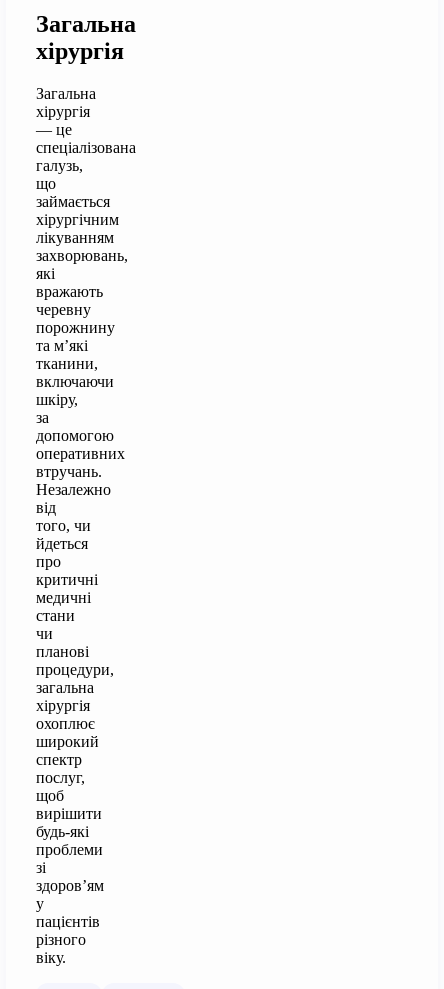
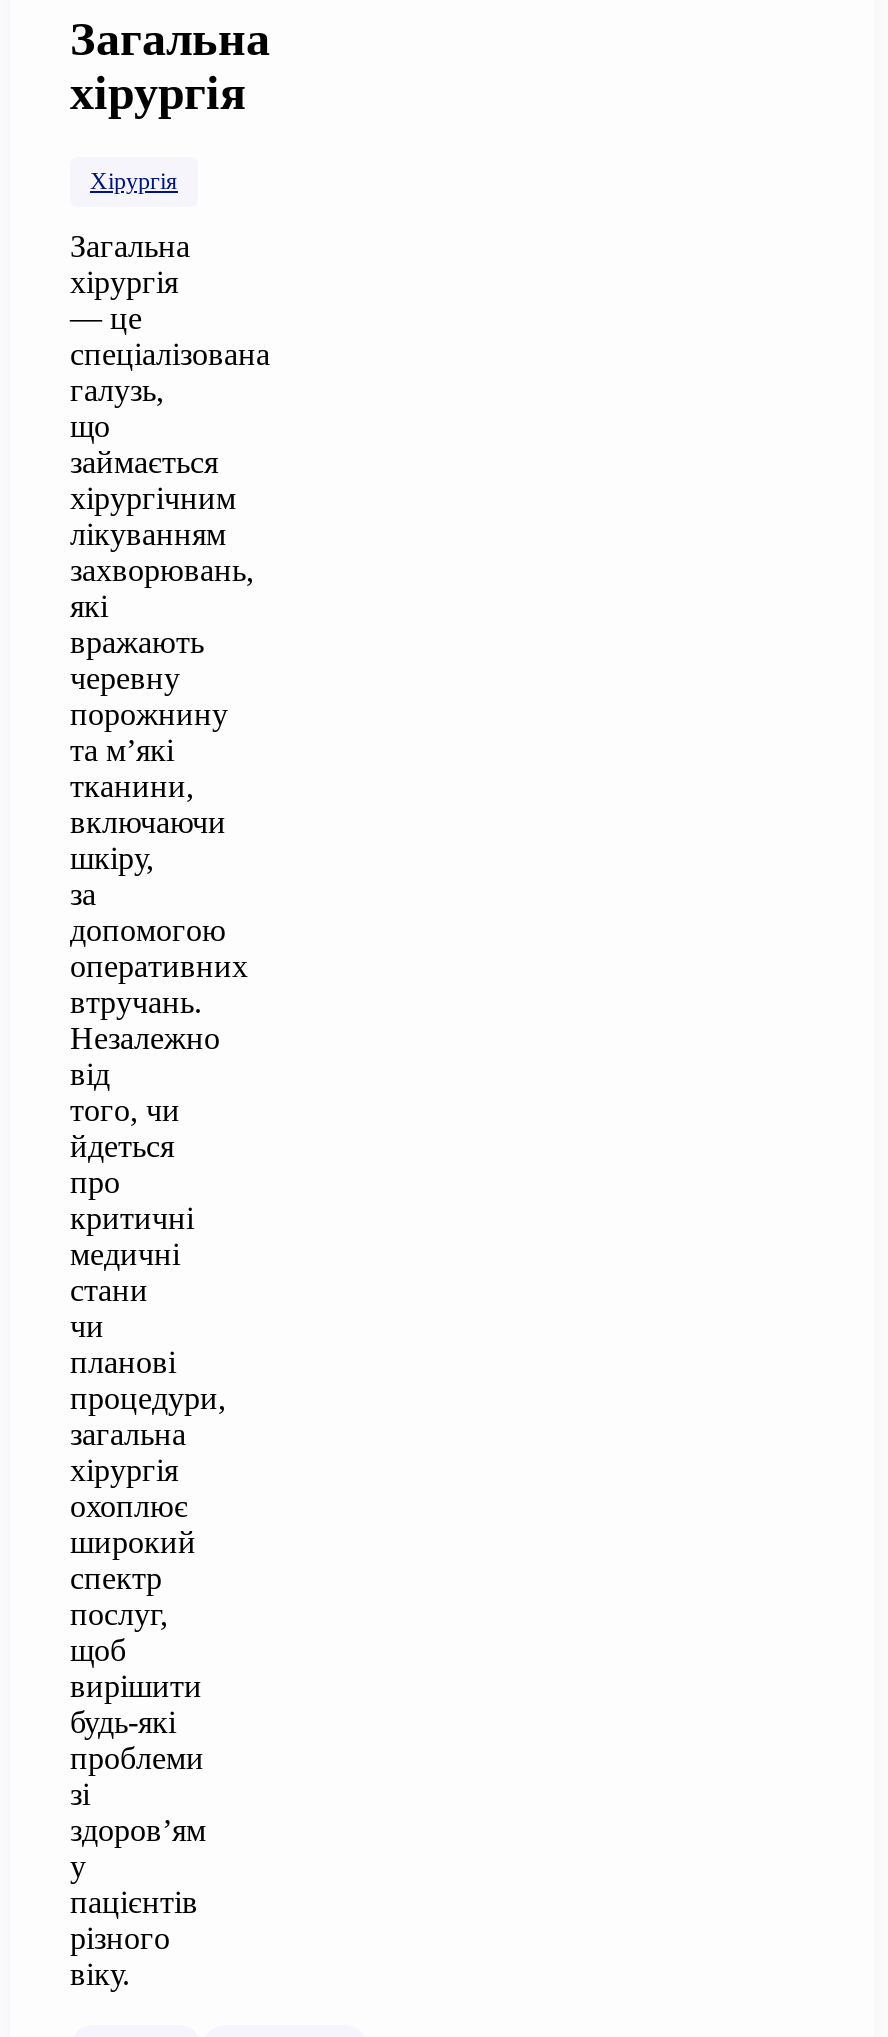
none -> [90,167,178,195] Хірургія

